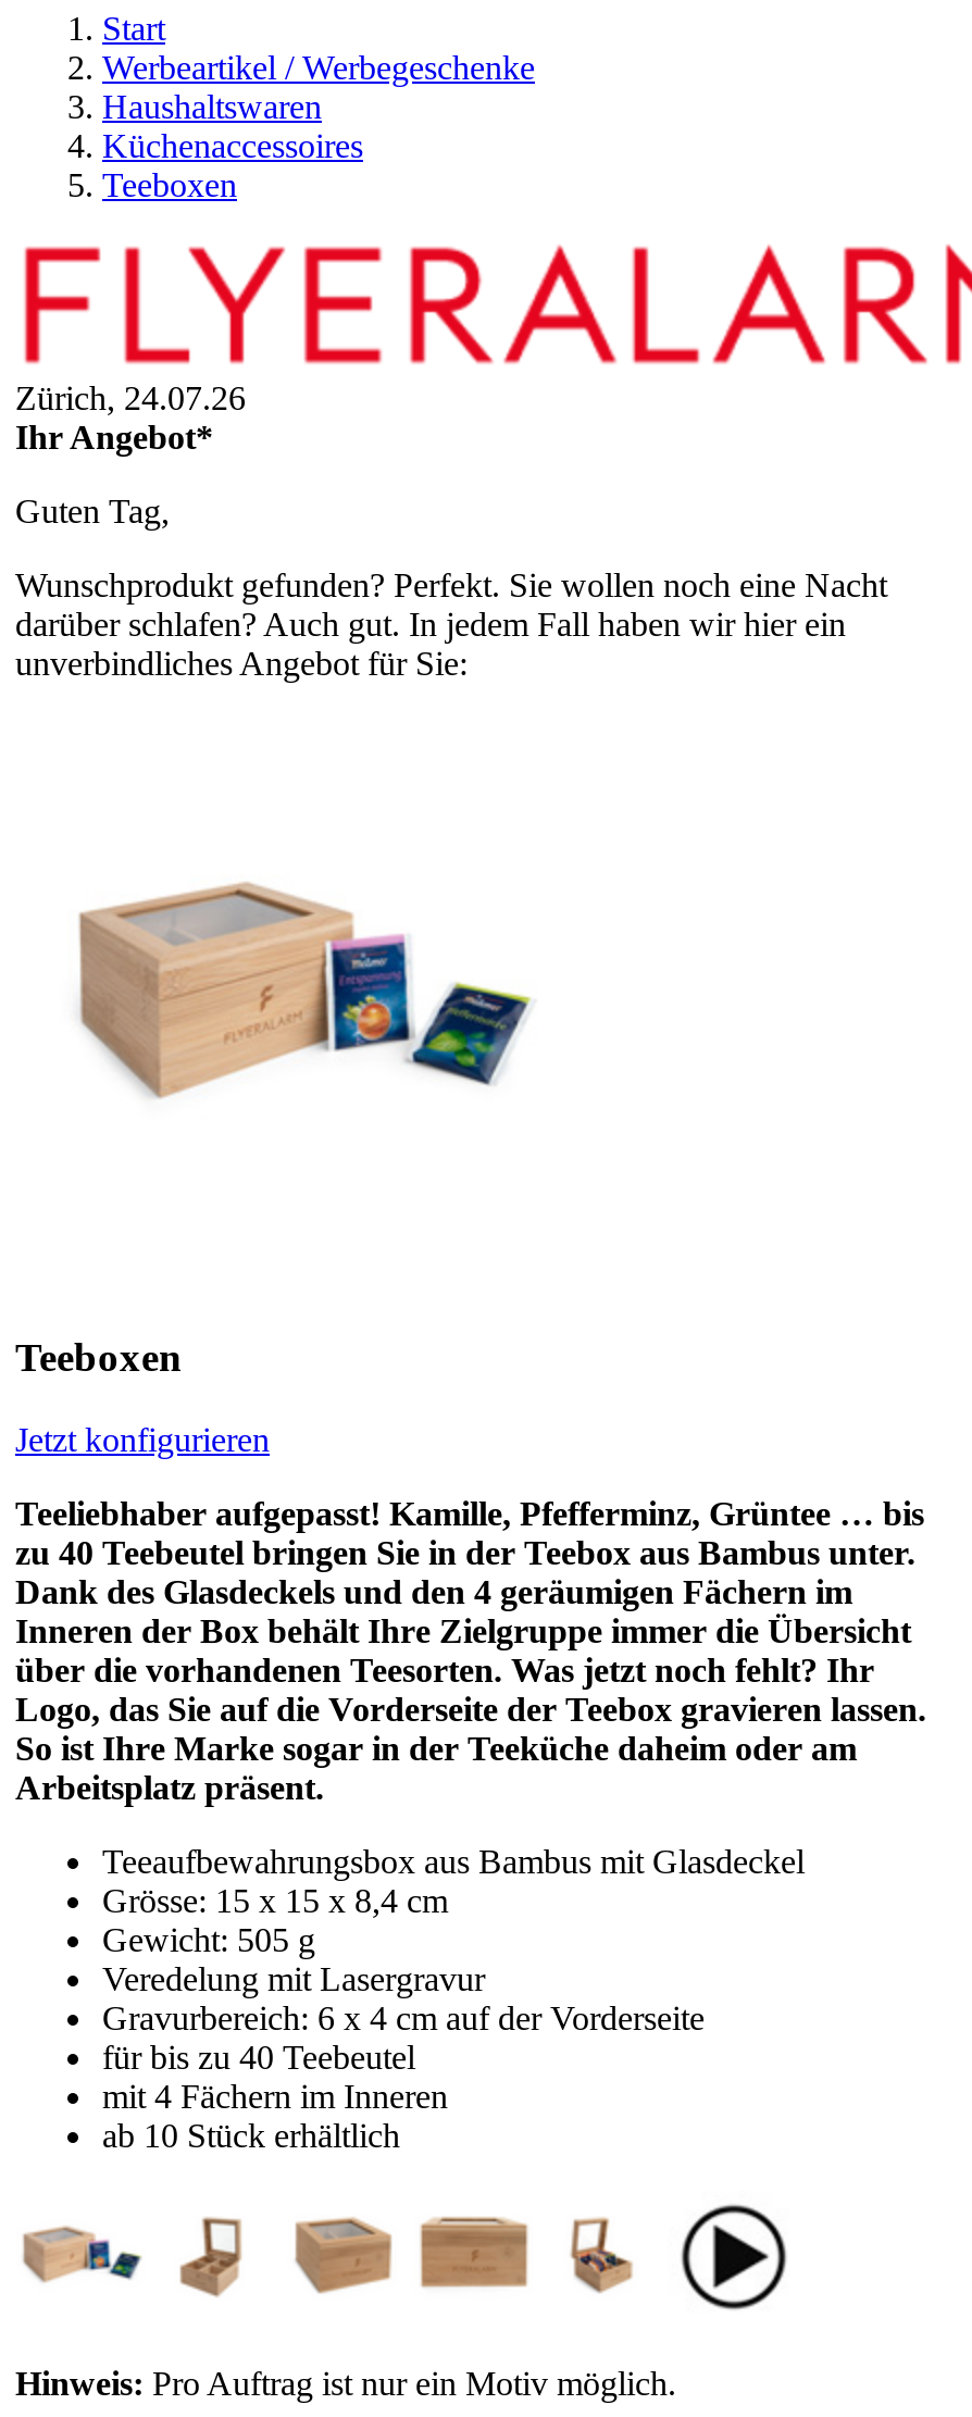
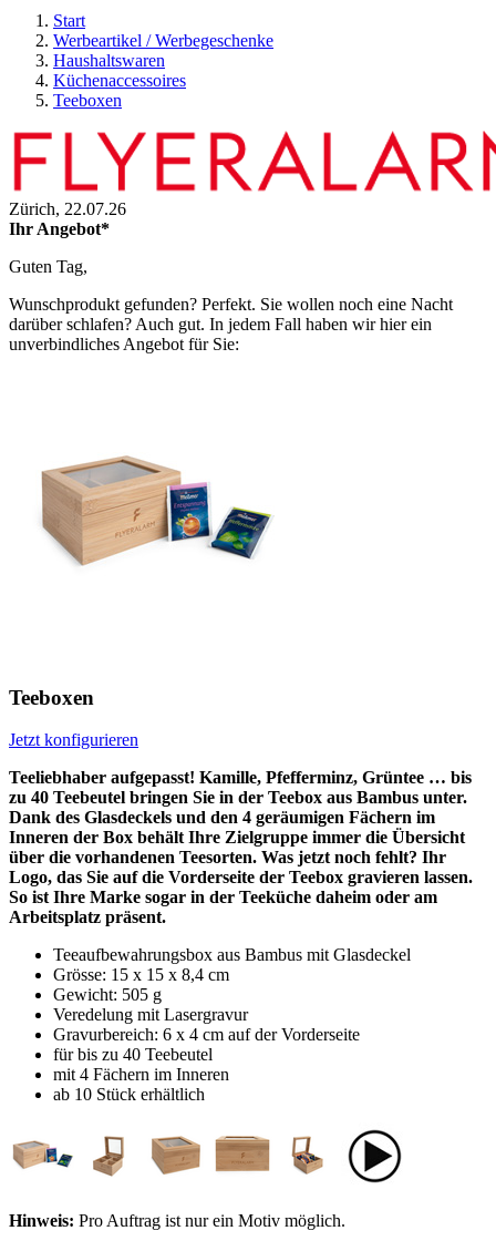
[15,379,246,416] Zürich, 24.07.26 -> [9,199,126,218] Zürich, 22.07.26

